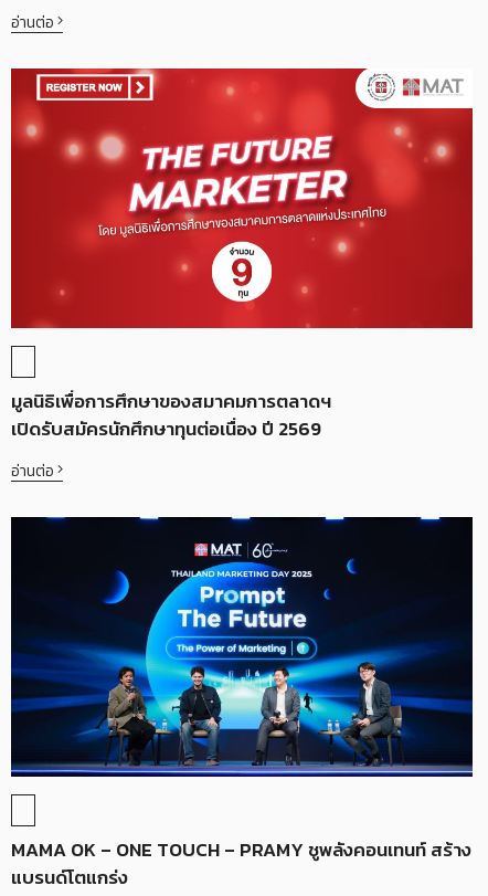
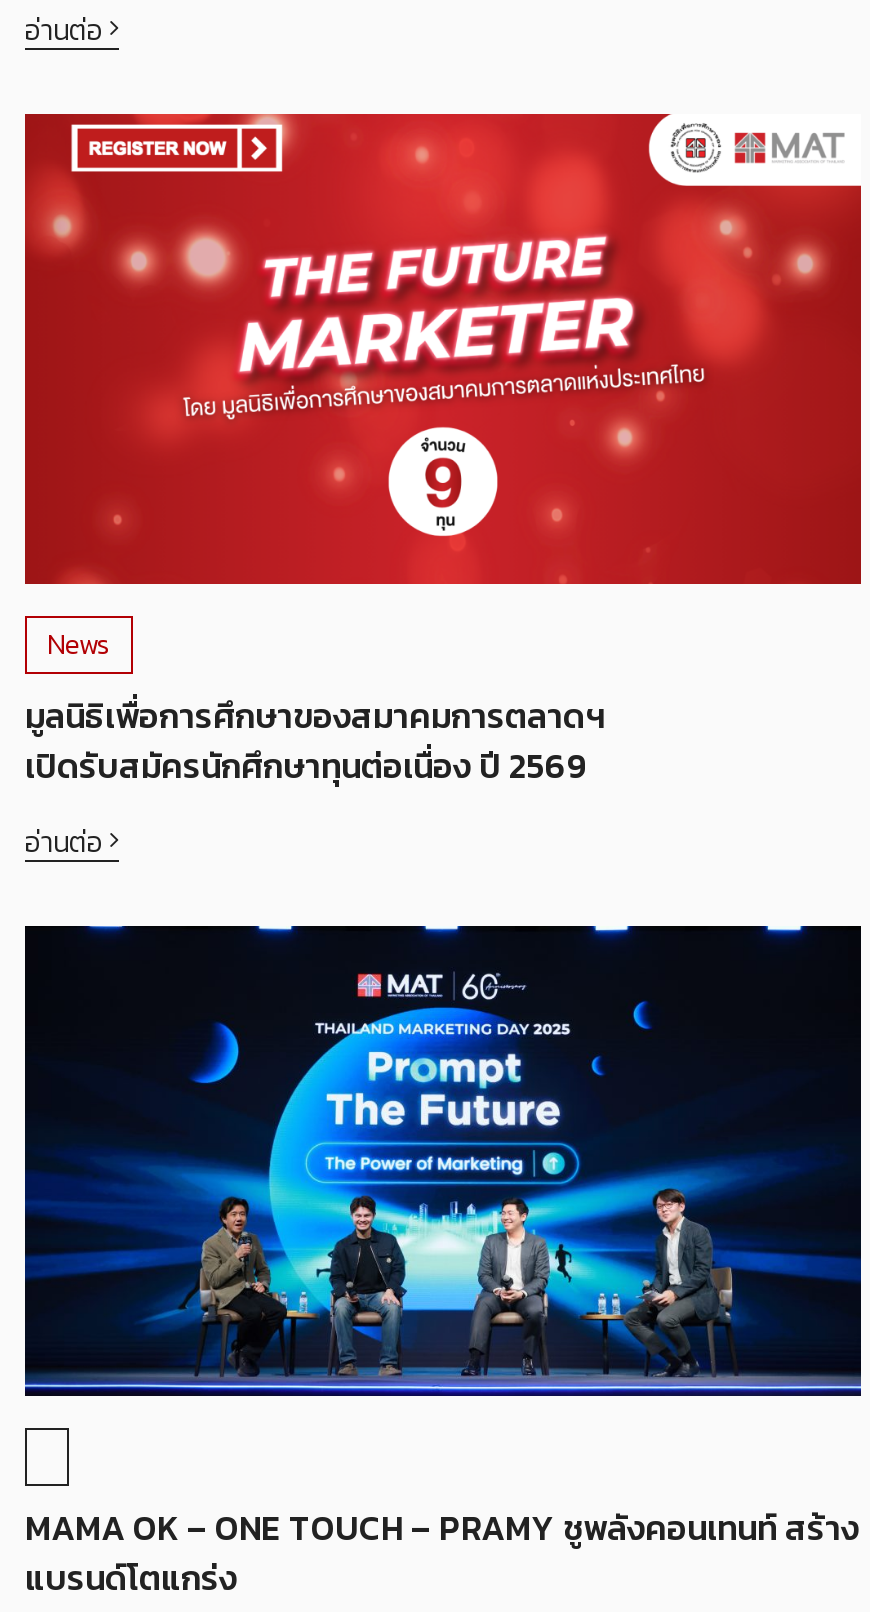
none -> [47,624,111,666] News

